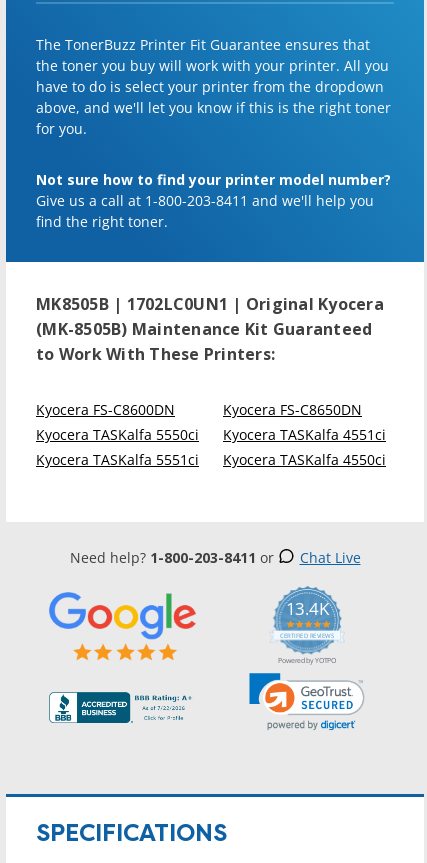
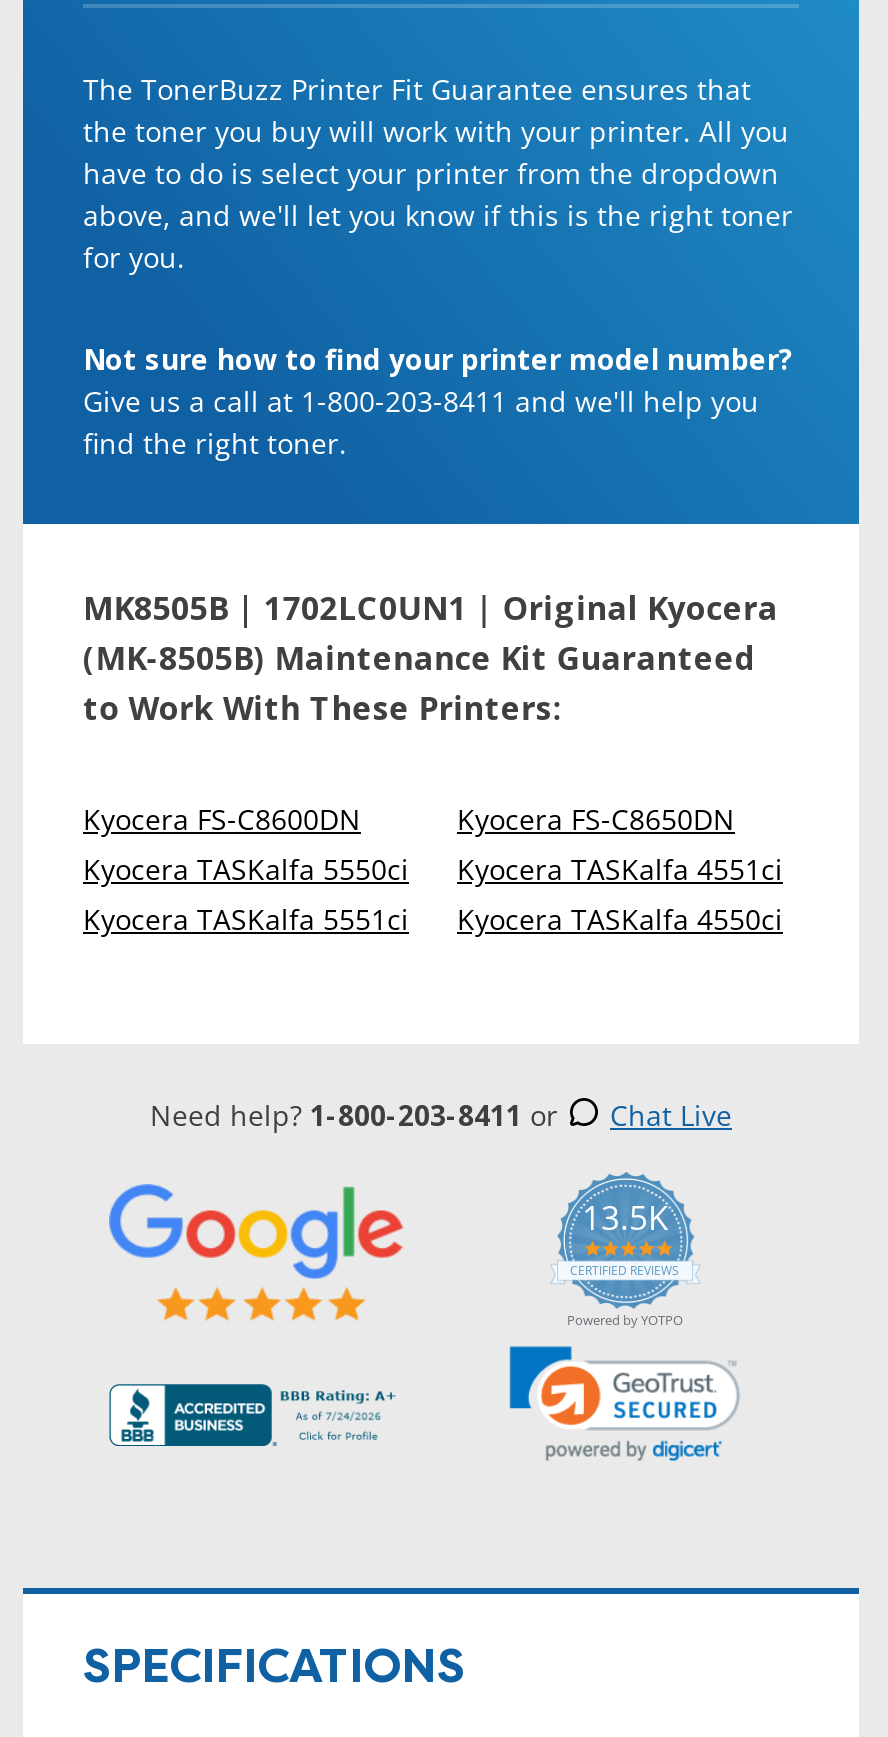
[285,597,328,620] 13.4K -> [582,1195,668,1240] 13.5K

